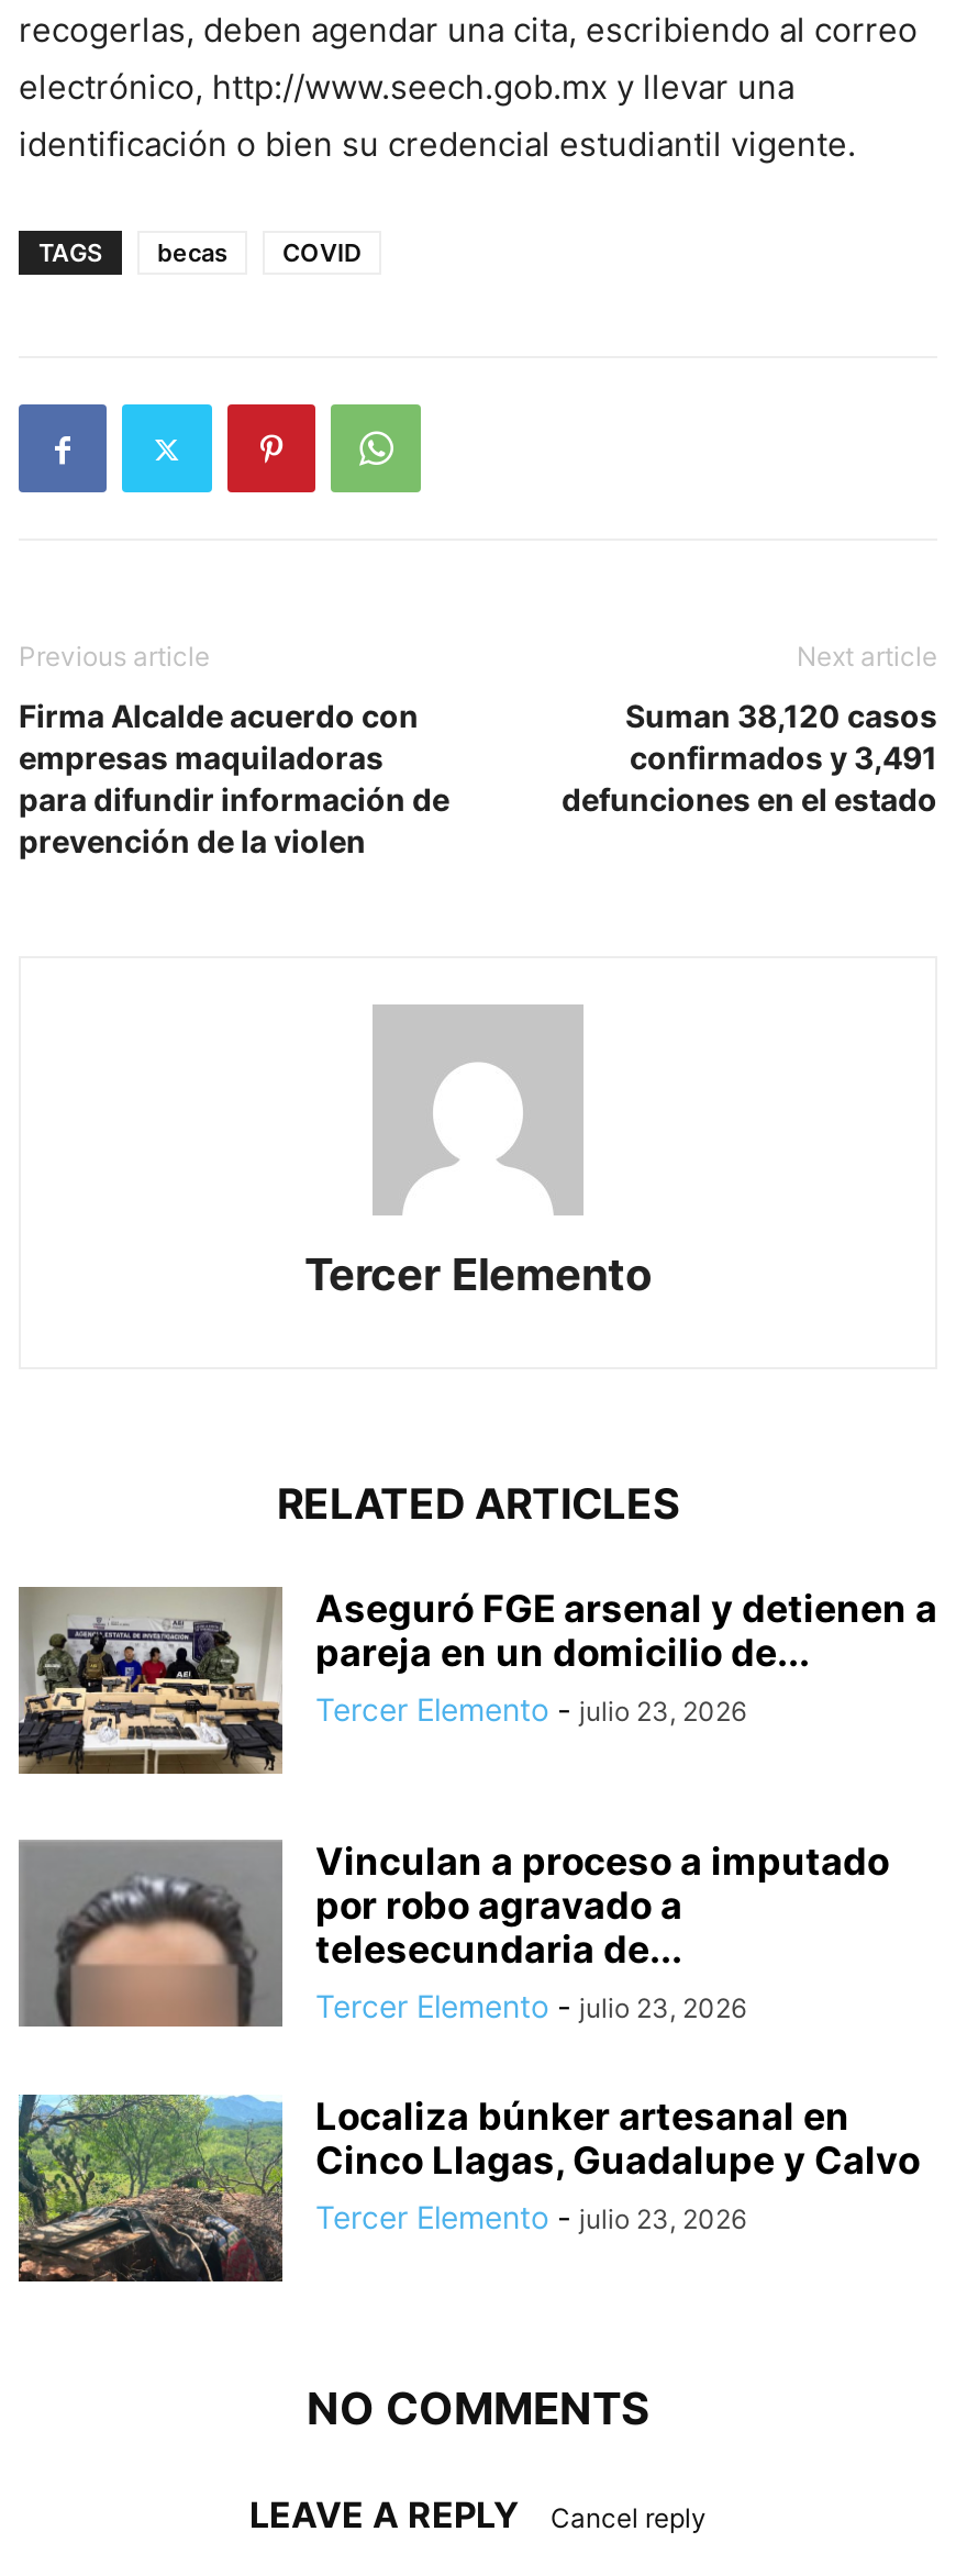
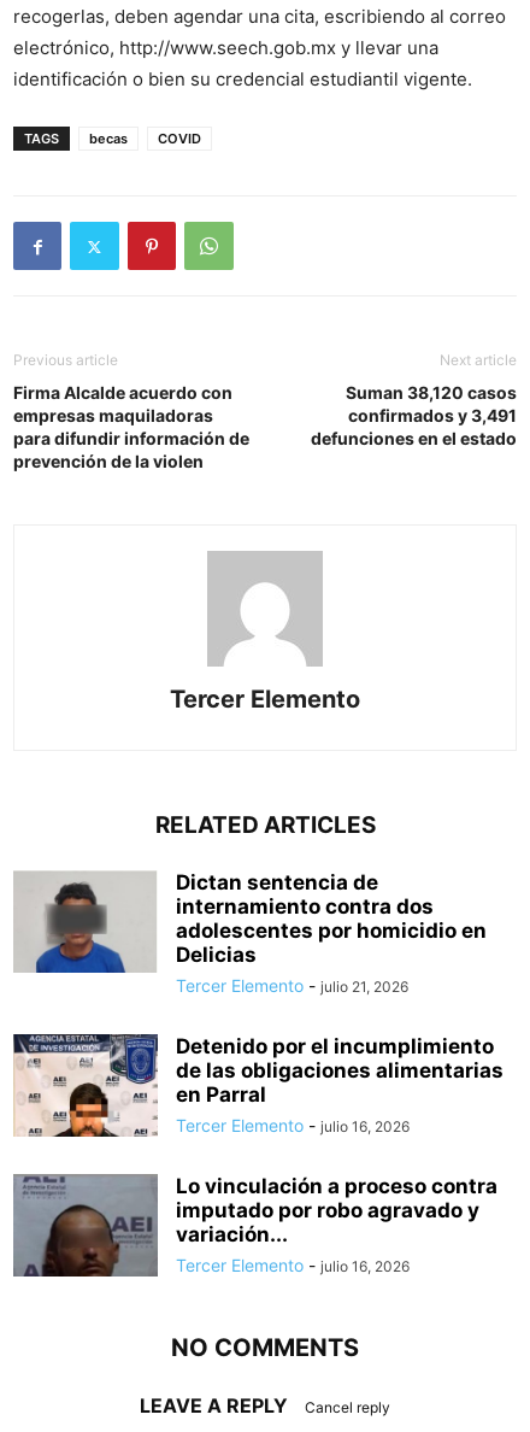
[16,1587,937,1776] [image] | Aseguró FGE arsenal y detienen a | pareja en un domicilio de... | Tercer Elemento - julio 23, 2026 -> [14,870,487,996] [image] | Dictan sentencia de | internamiento contra dos | adolescentes por homicidio en | Delicias | Tercer Elemento - julio 21, 2026
[19,1837,889,2029] [image] | Vinculan a proceso a imputado | por robo agravado a | telesecundaria de... | Tercer Elemento - julio 23, 2026 -> [13,1033,503,1138] [image] | Detenido por el incumplimiento | de las obligaciones alimentarias | en Parral | Tercer Elemento - julio 16, 2026
[16,2092,920,2284] [image] | Localiza búnker artesanal en | Cinco Llagas, Guadalupe y Calvo | Tercer Elemento - julio 23, 2026 -> [13,1173,497,1278] [image] | Lo vinculación a proceso contra | imputado por robo agravado y | variación... | Tercer Elemento - julio 16, 2026

